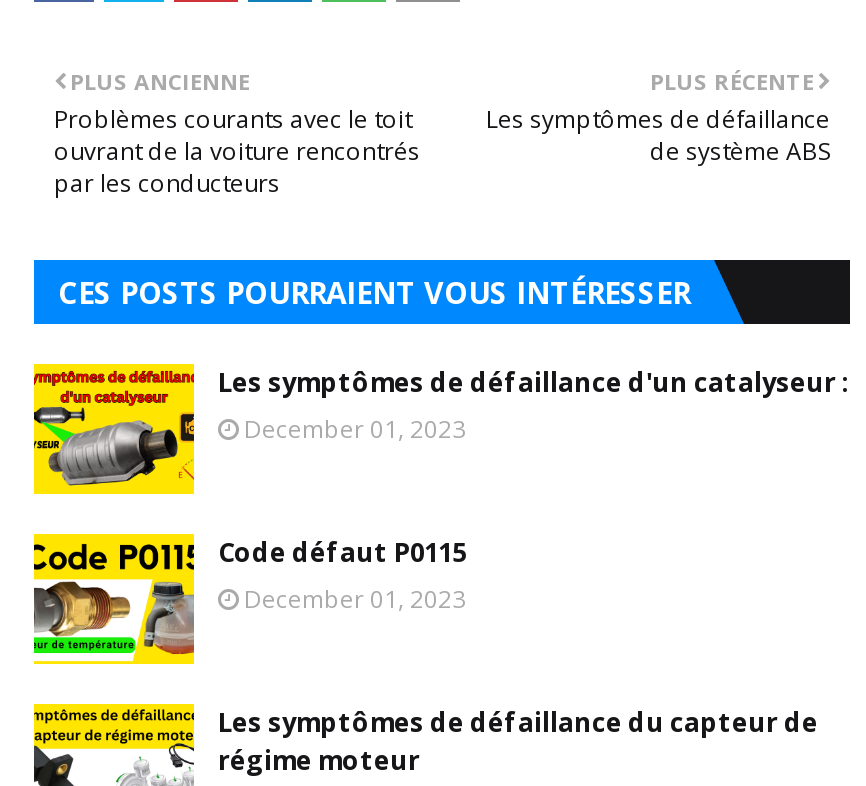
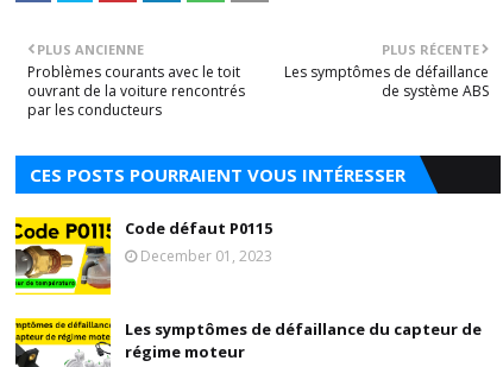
[32,364,850,494] [image] | Les symptômes de défaillance d'un catalyseur : | December 01, 2023 -> none

